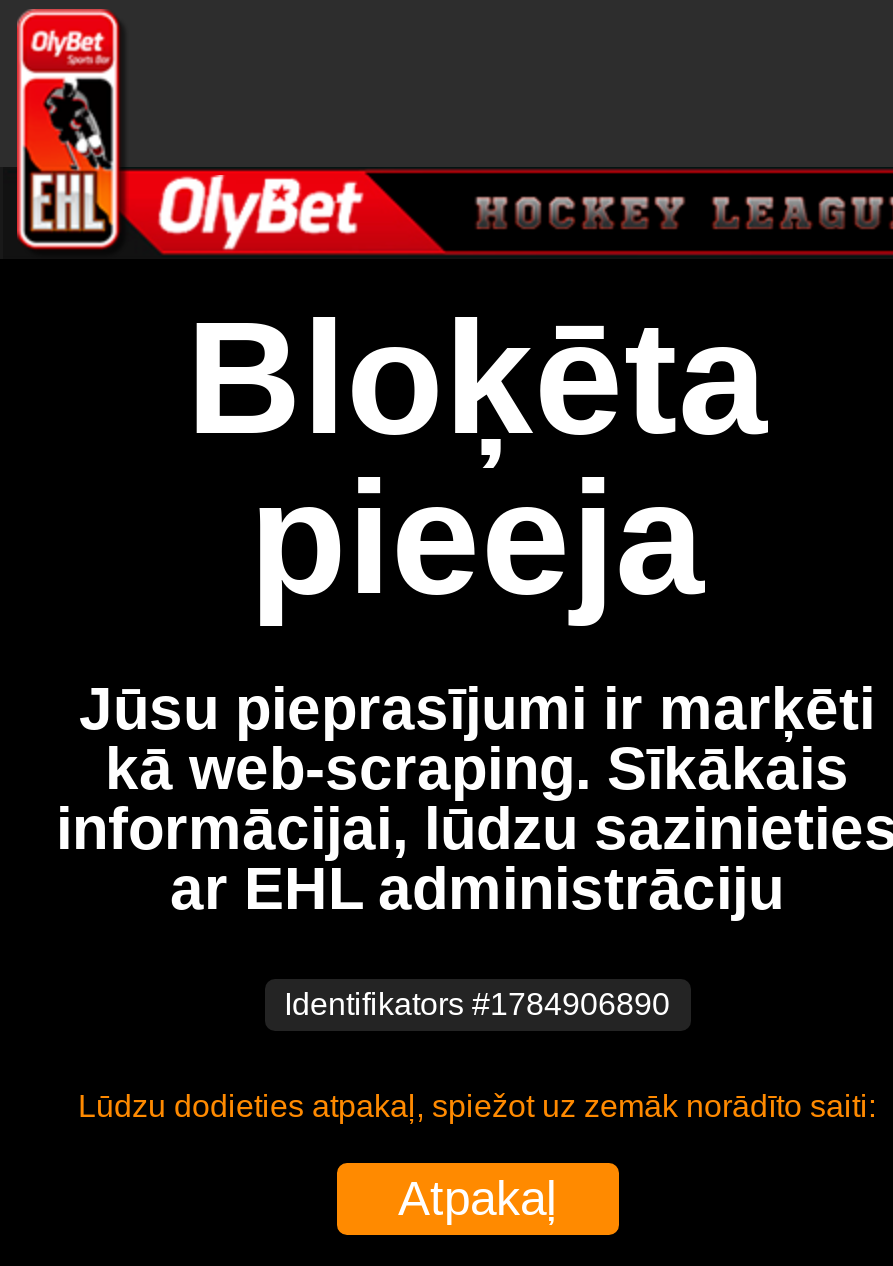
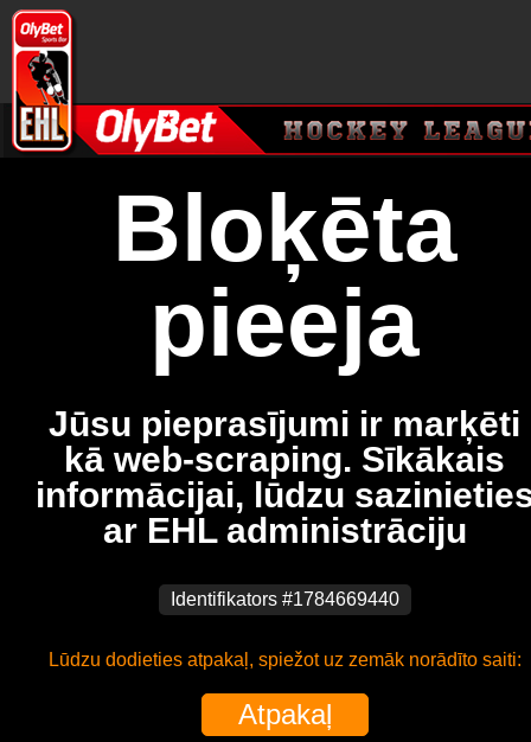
[284,987,670,1021] Identifikators #1784906890 -> [170,589,399,609] Identifikators #1784669440

